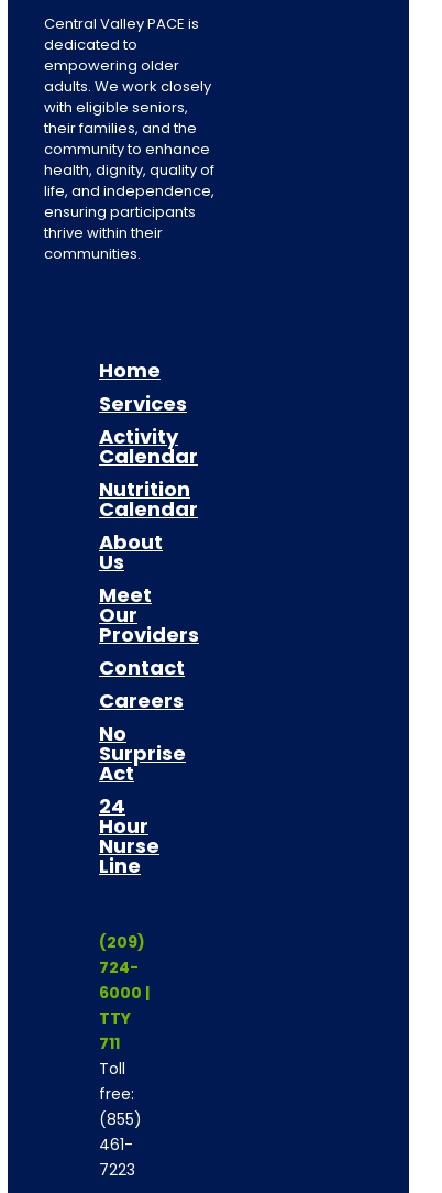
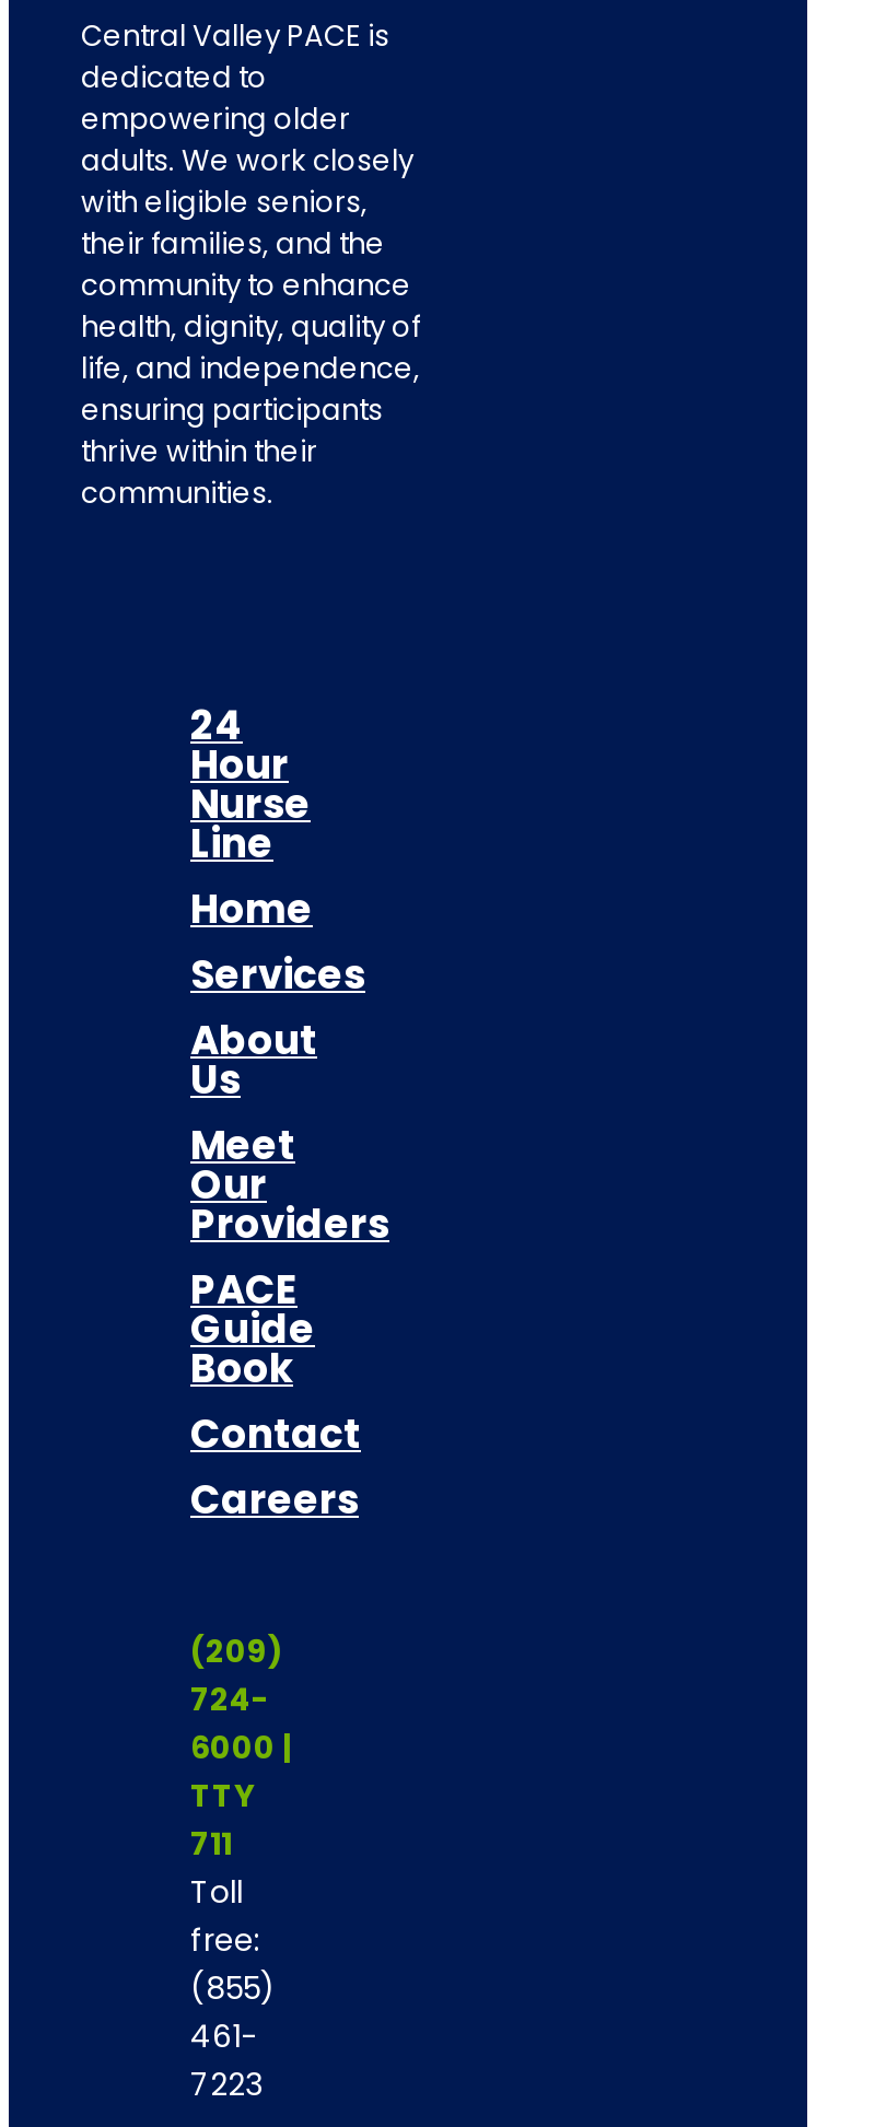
moved [99,357,187,417] -> [190,882,365,1002]: Home | Services
[99,423,198,523] Activity | Calendar | Nutrition | Calendar -> none
none -> [190,1263,315,1396] PACE | Guide | Book
moved [99,654,185,715] -> [190,1407,361,1527]: Contact | Careers
[99,720,186,787] No | Surprise | Act -> none
moved [99,793,159,880] -> [190,698,311,871]: 24 | Hour | Nurse | Line

